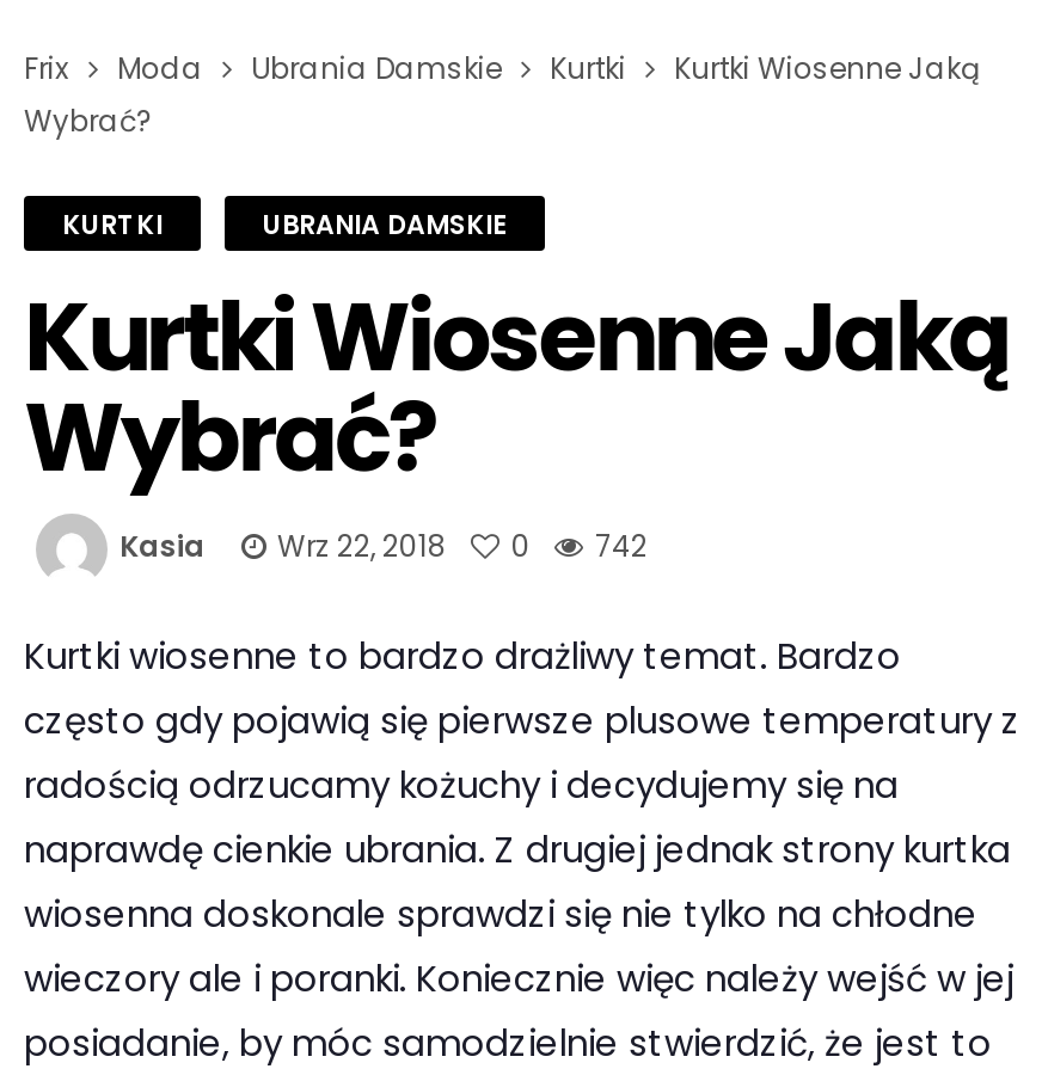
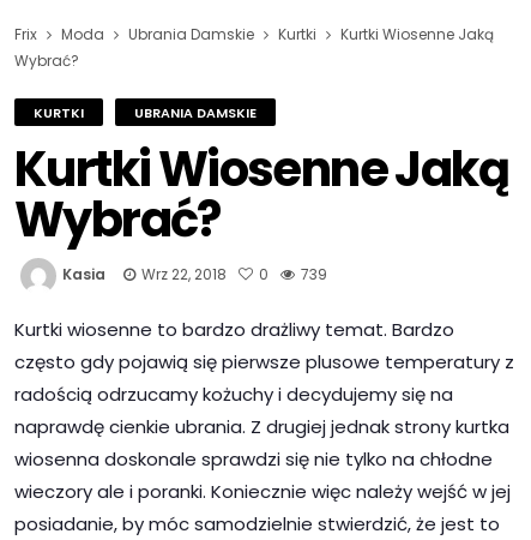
[119,526,648,566] Kasia Wrz 22, 2018 0 742 -> [62,264,327,284] Kasia Wrz 22, 2018 0 739

